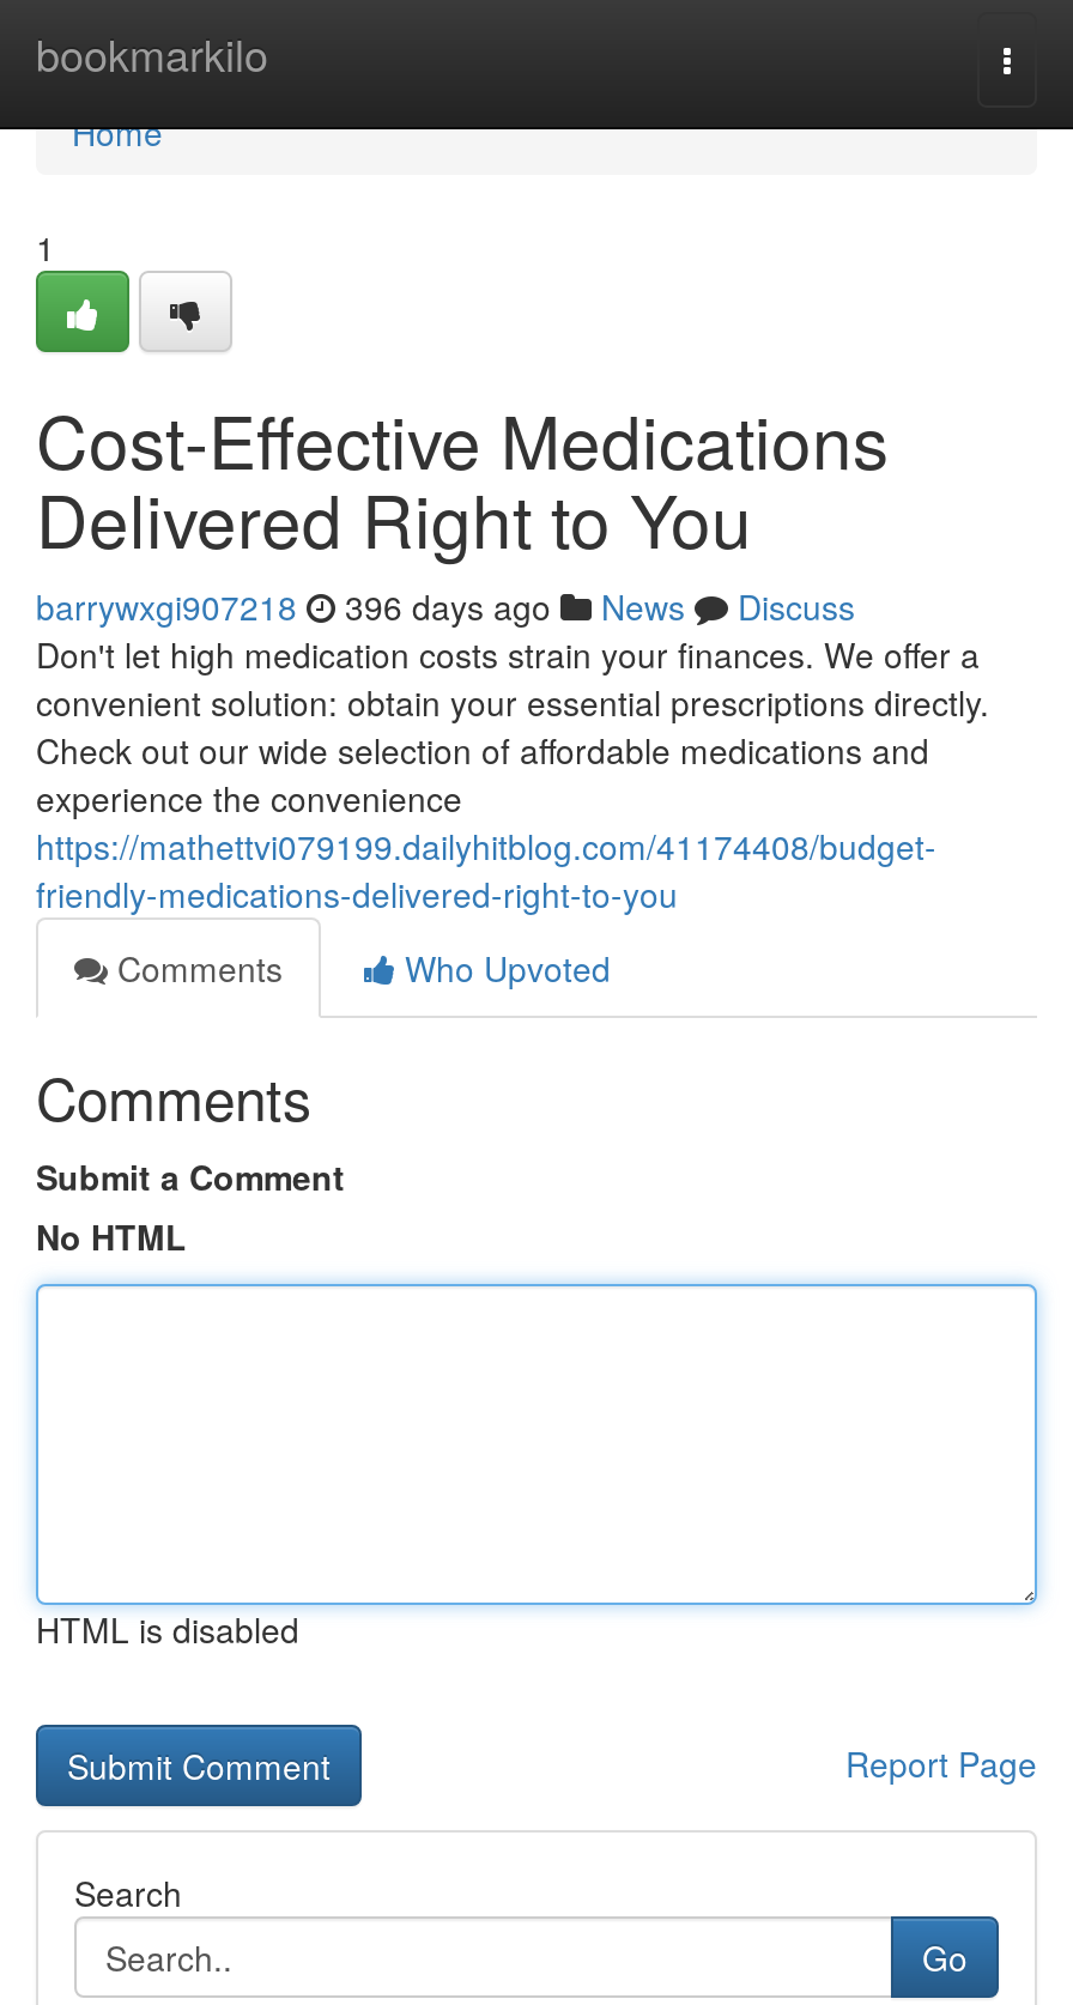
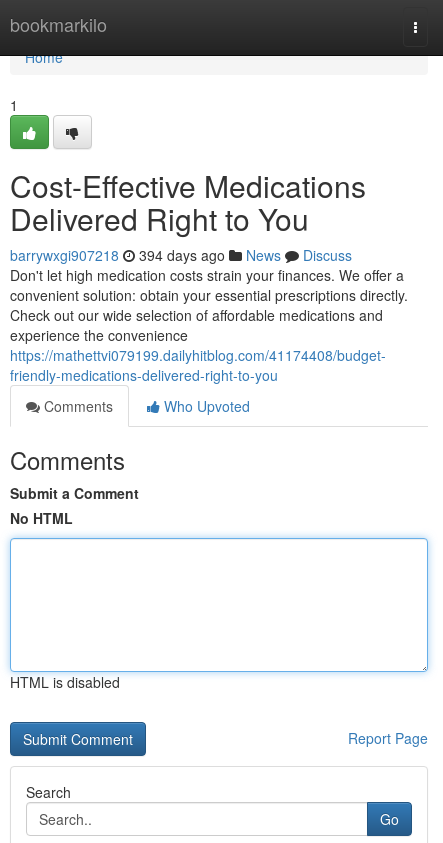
[36,582,855,630] barrywxgi907218 396 days ago News Discuss -> [10,245,352,265] barrywxgi907218 394 days ago News Discuss

